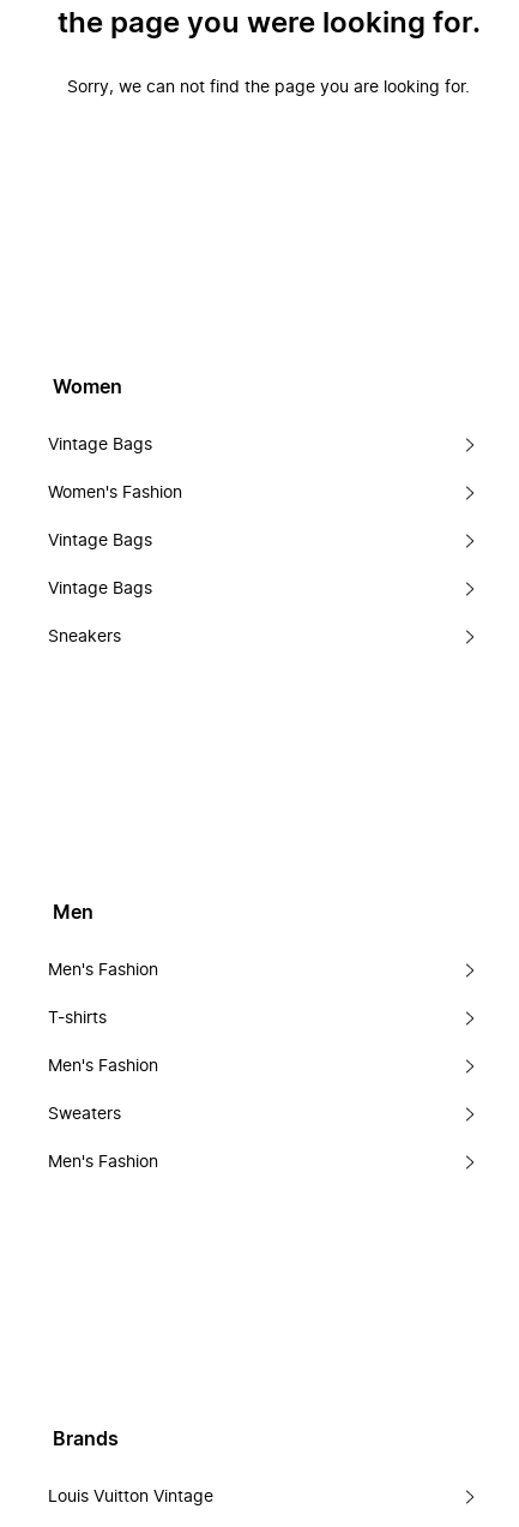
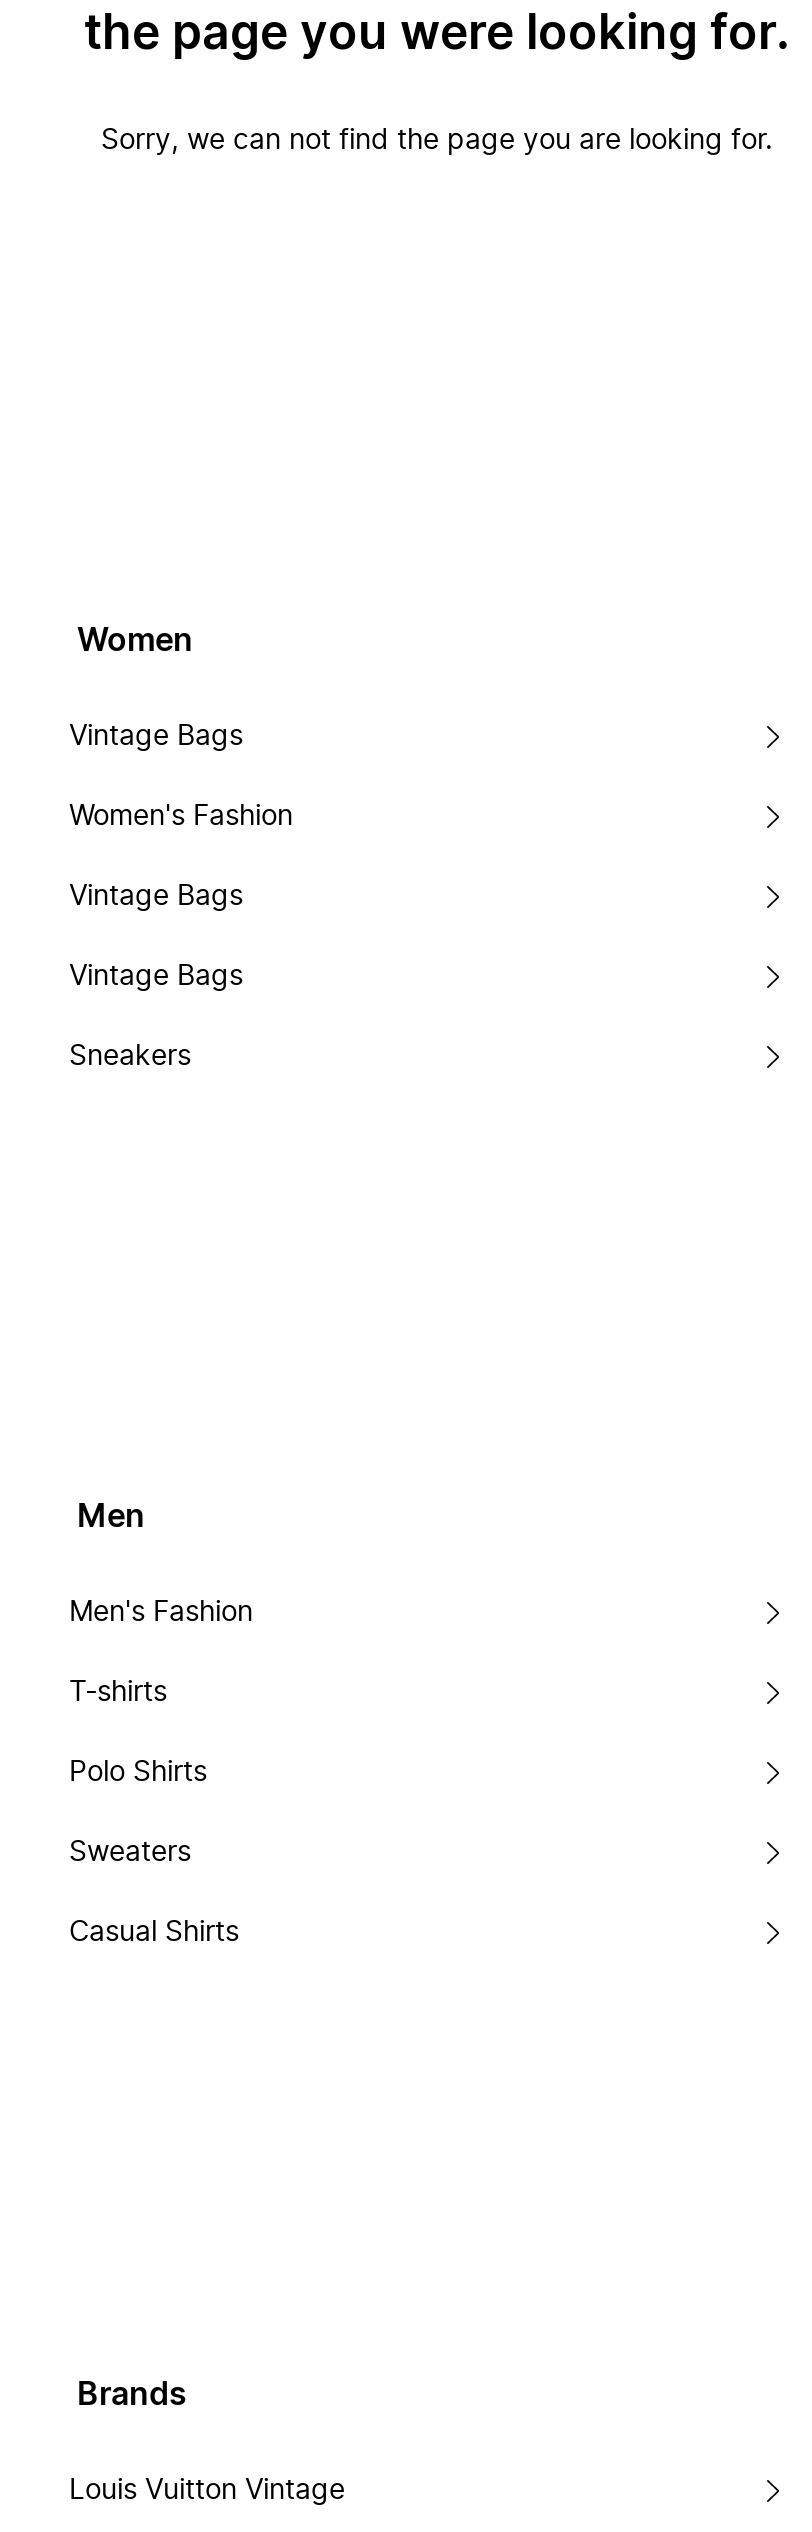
[48,1058,158,1075] Men's Fashion -> [69,1759,207,1787] Polo Shirts
[48,1154,158,1171] Men's Fashion -> [69,1919,239,1947] Casual Shirts

